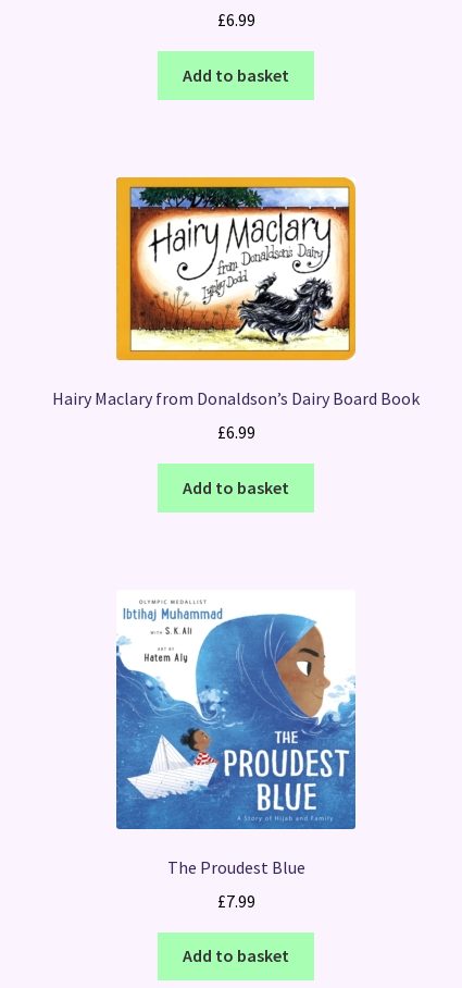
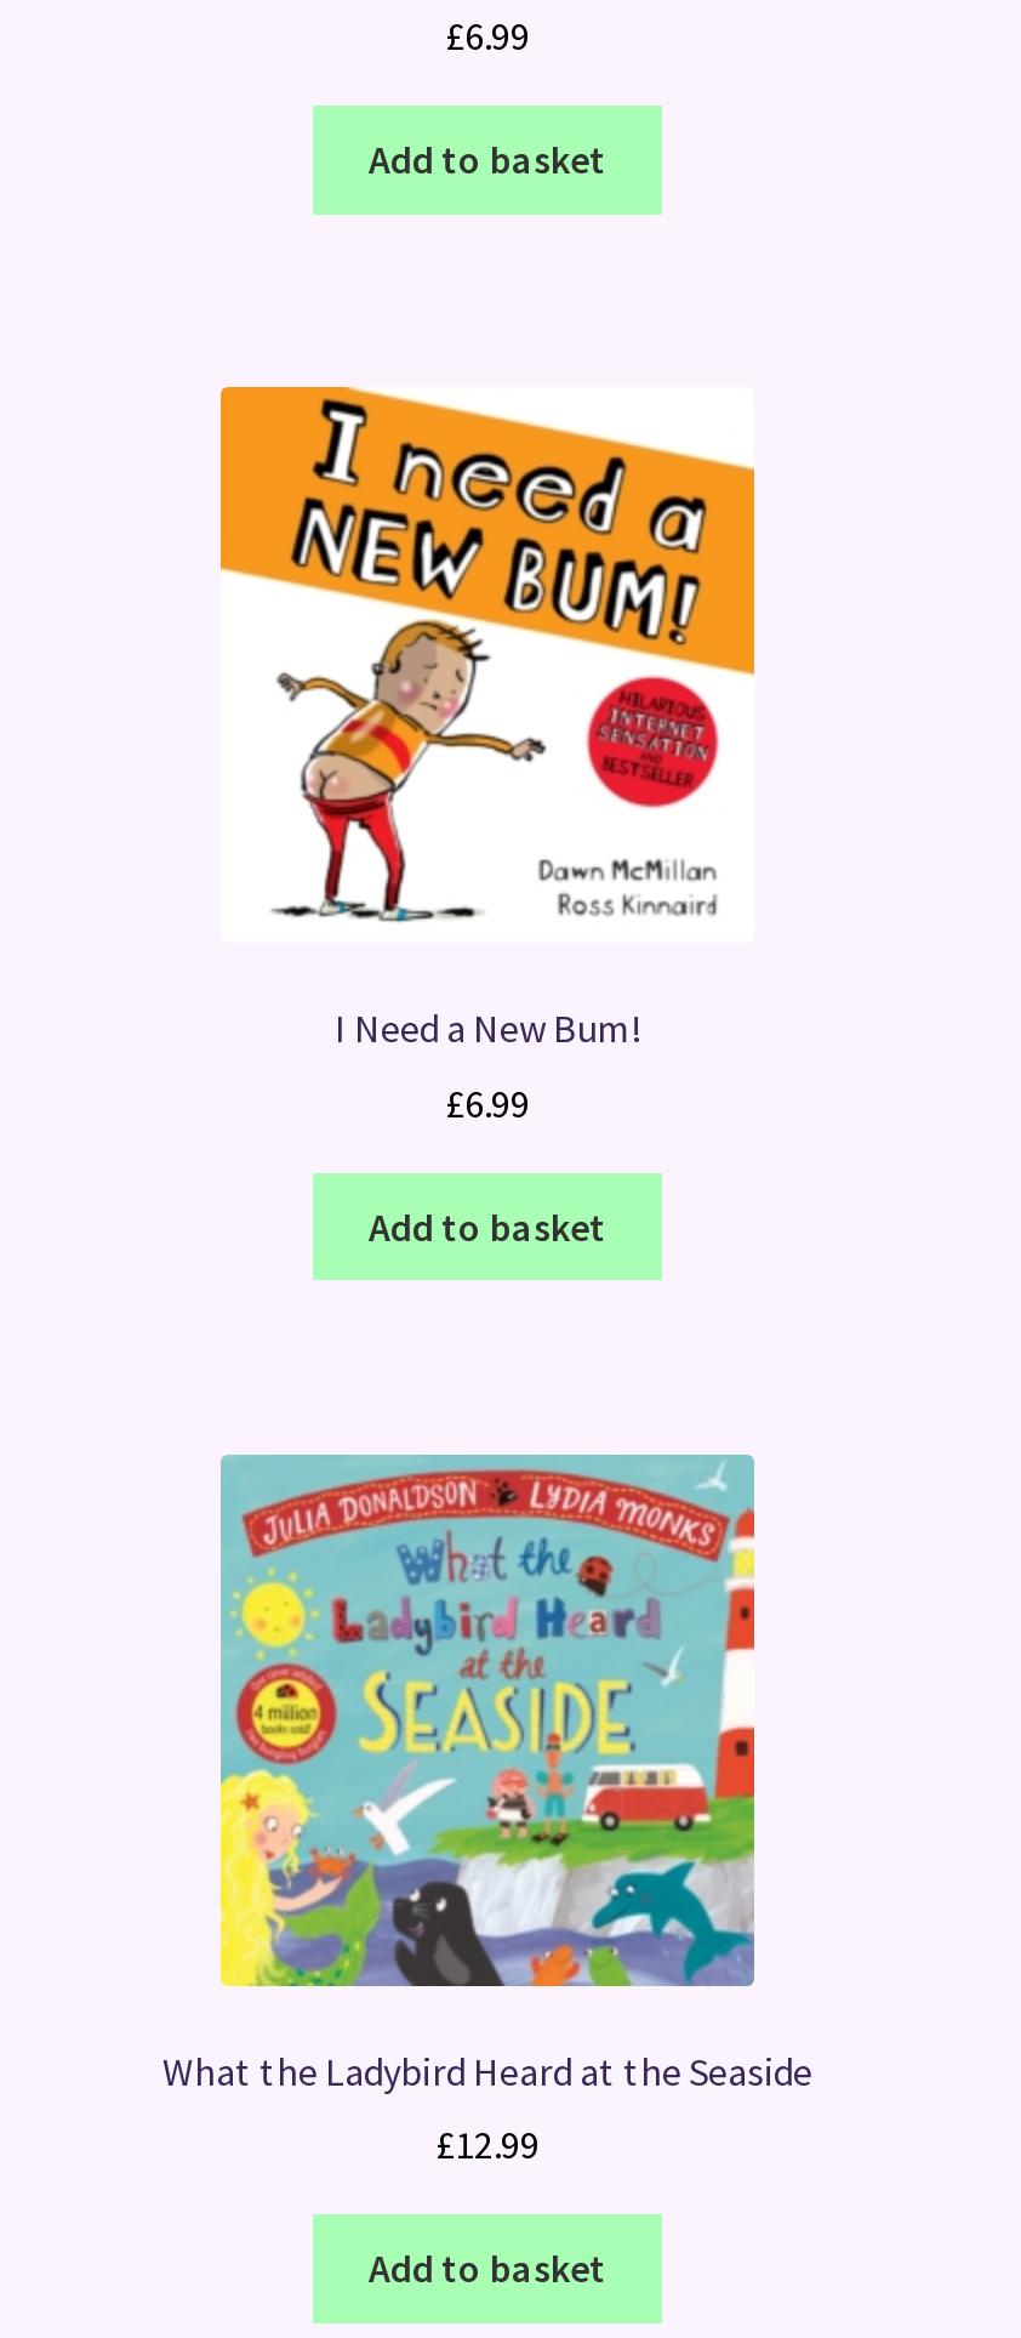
[115,176,357,361] [image] -> [221,387,754,838] [image]
[52,387,420,409] Hairy Maclary from Donaldson’s Dairy Board Book -> [335,1004,640,1052] I Need a New Bum!
[115,591,357,878] [image] | The Proudest Blue -> [162,1452,812,2095] [image] | What the Ladybird Heard at the Seaside
[217,890,255,911] £7.99 -> [435,2121,540,2170] £12.99

